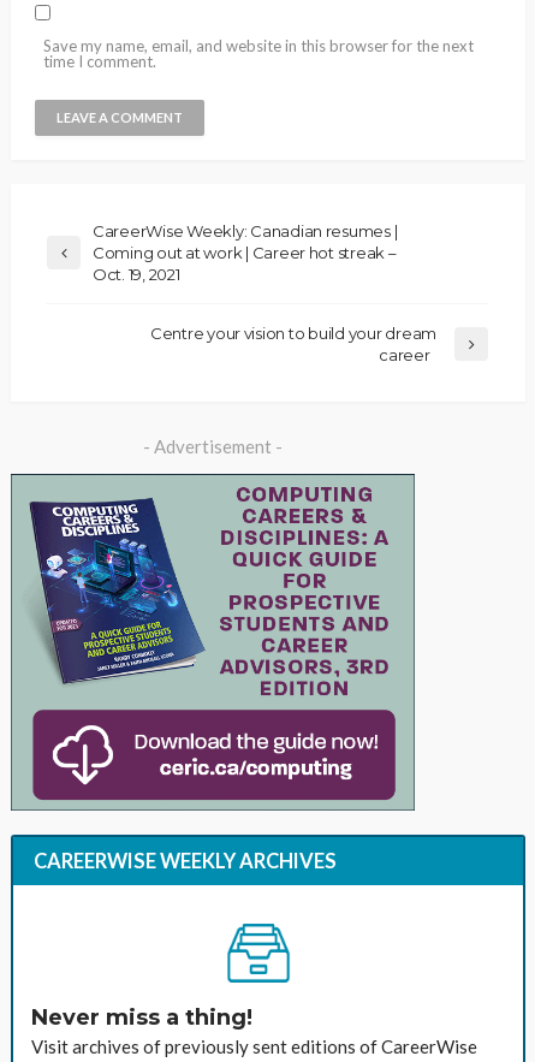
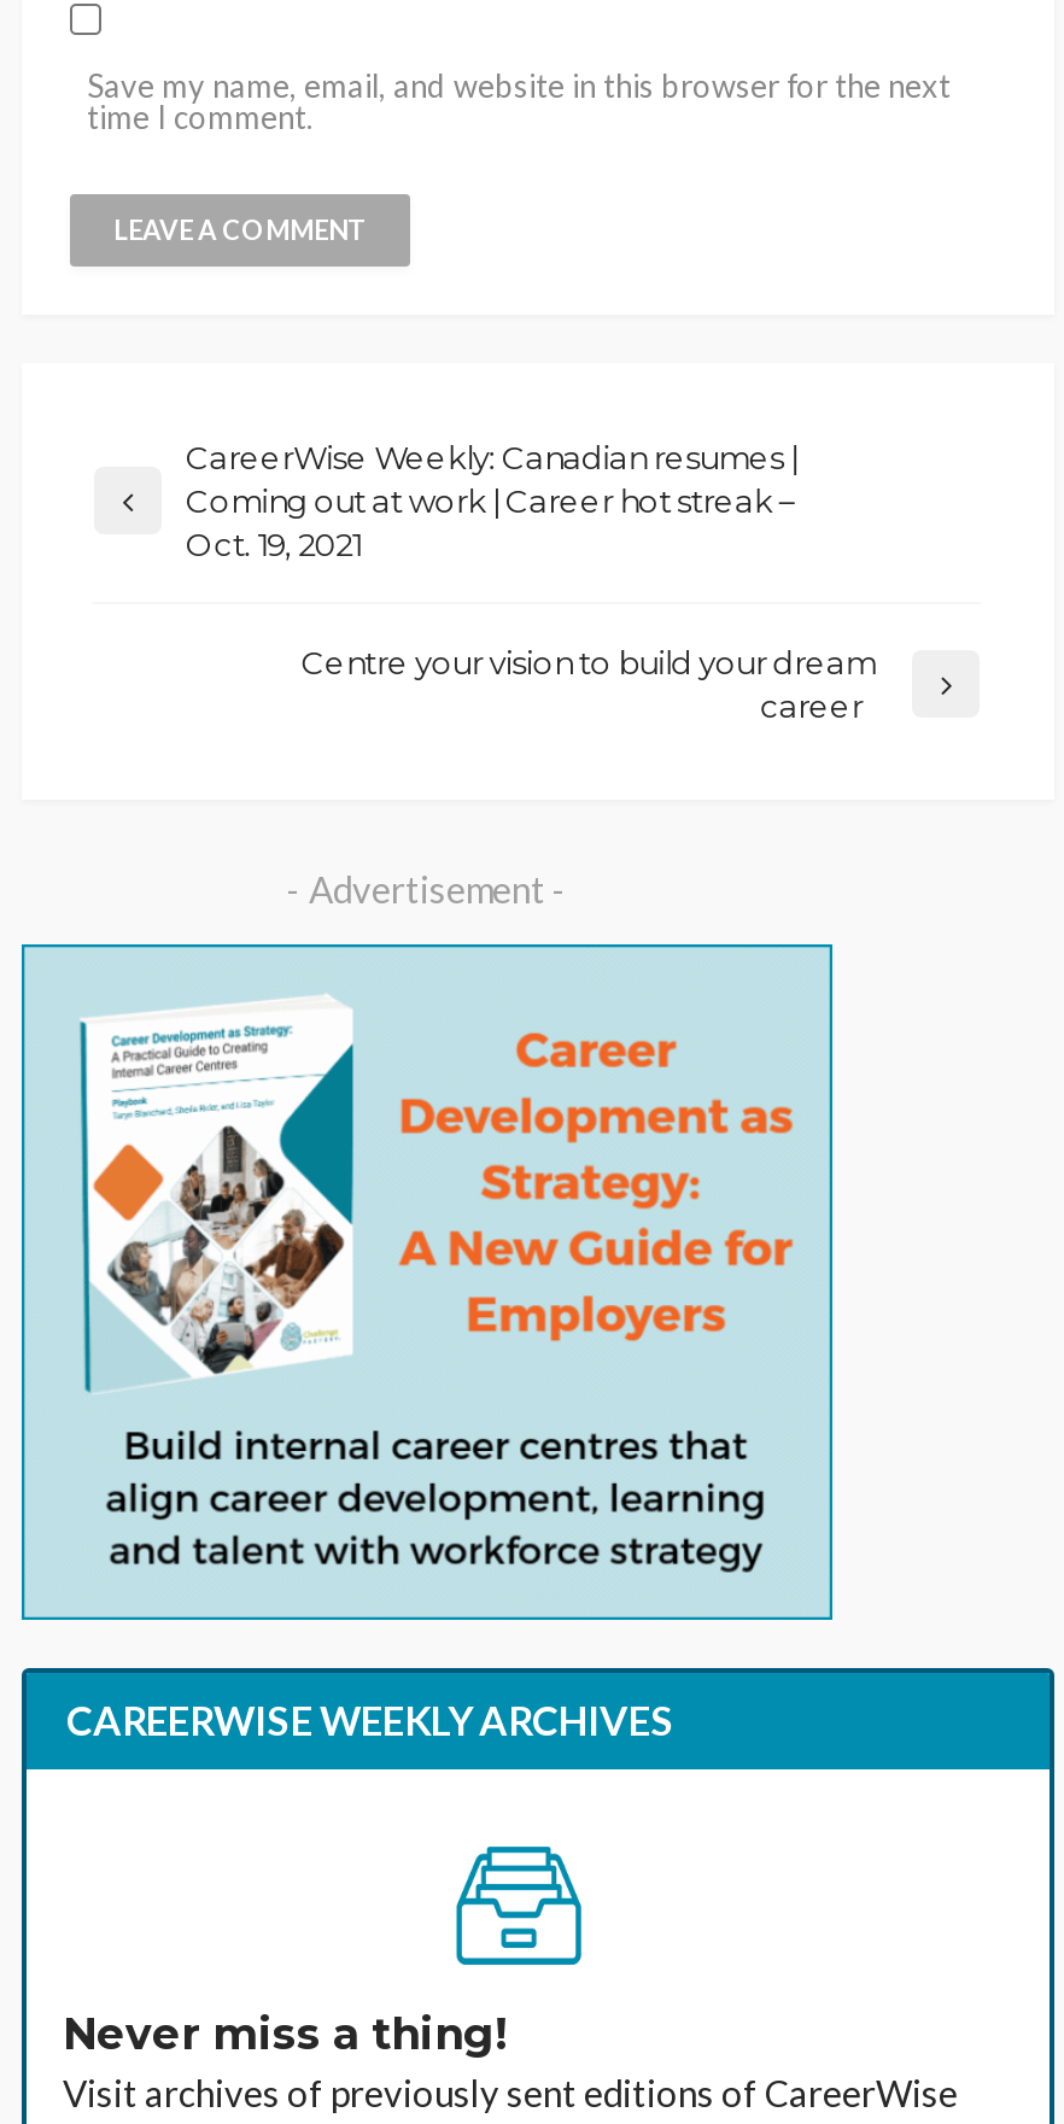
[11,474,415,811] [image] -> [22,944,832,1620] [image]

